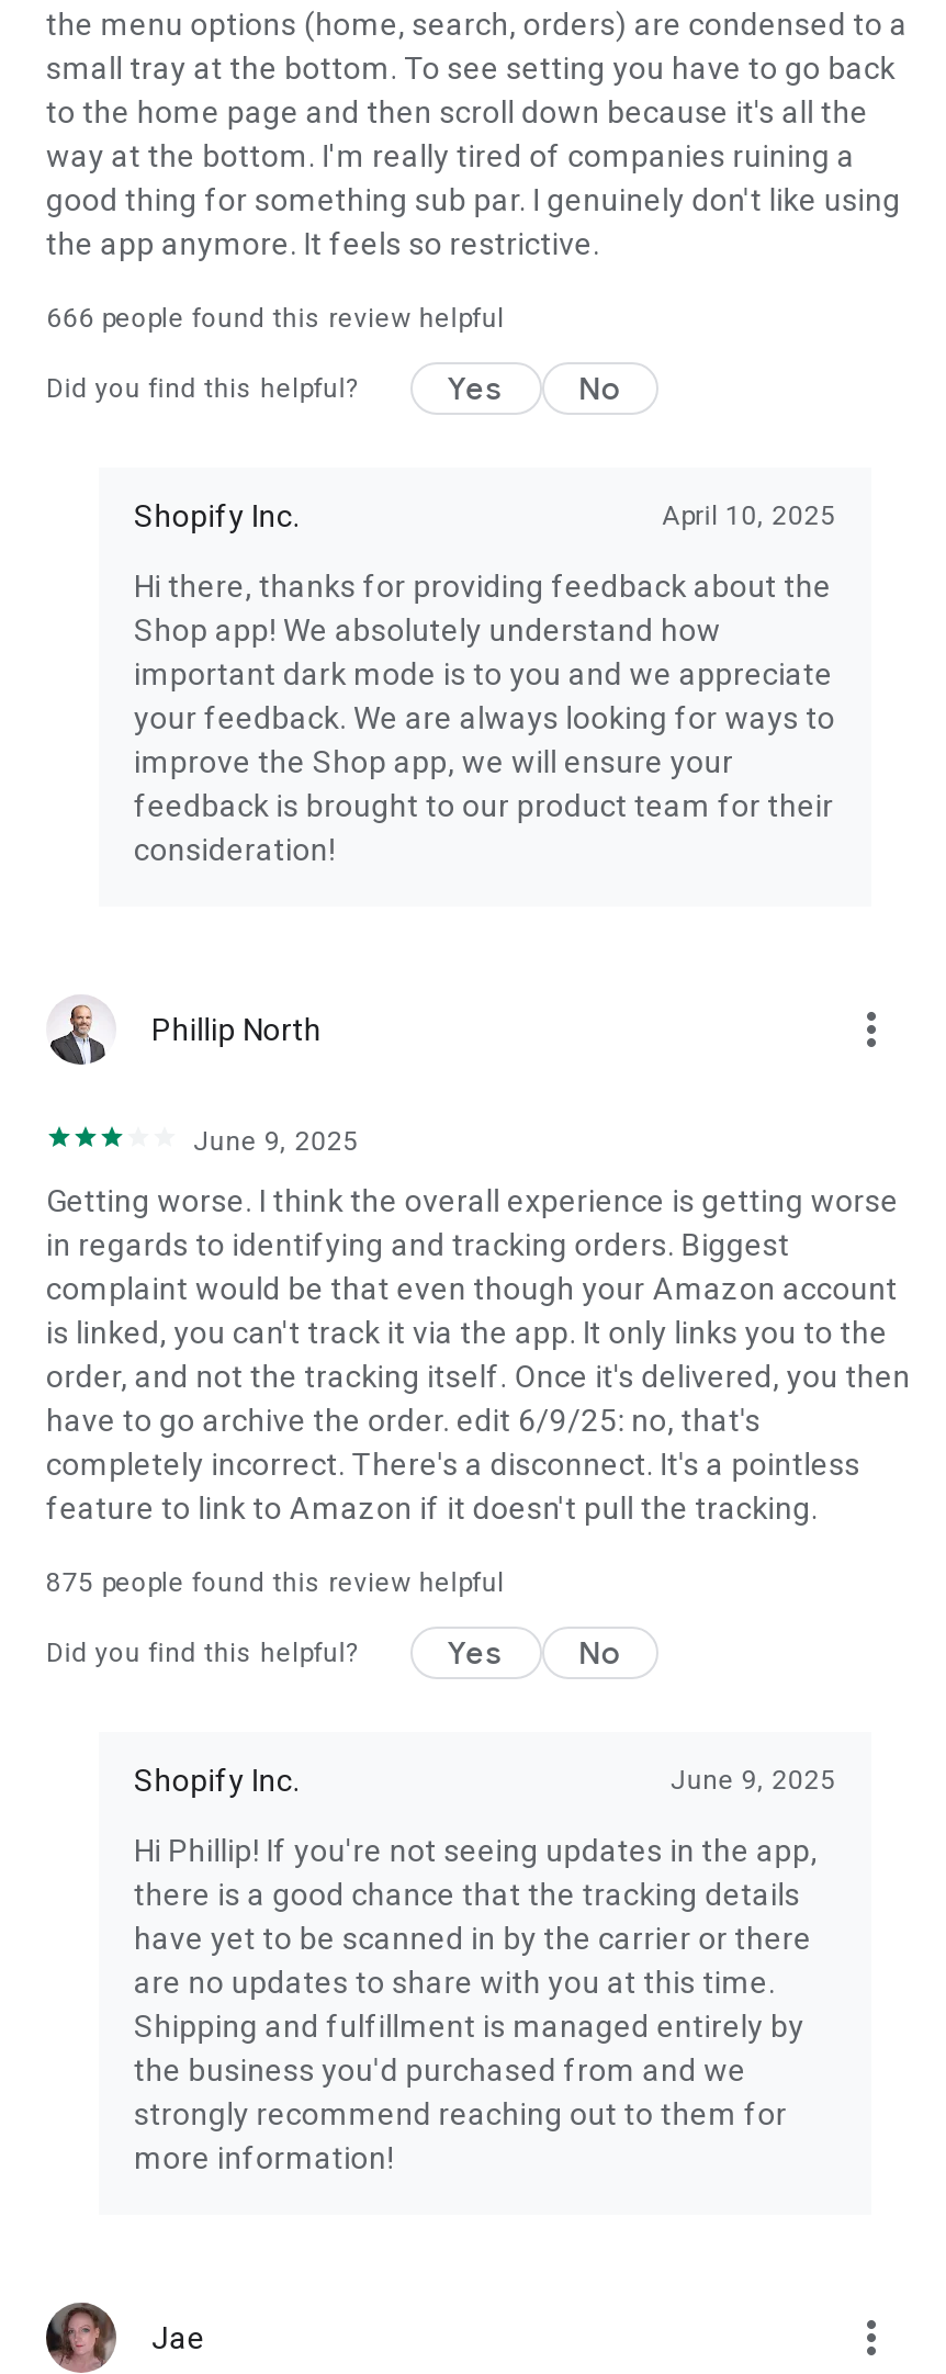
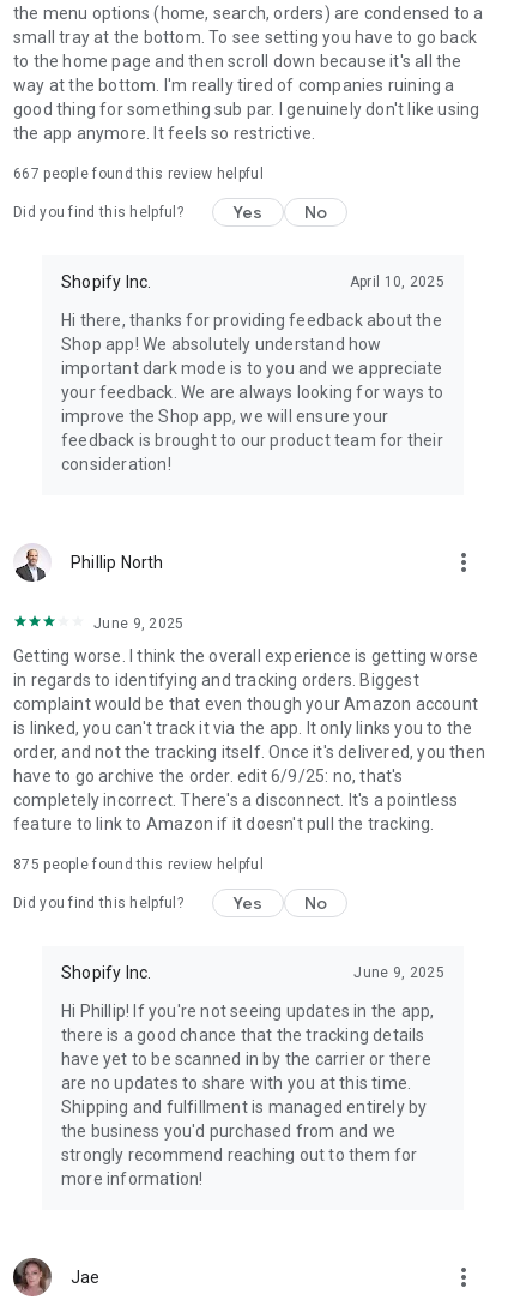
[46,303,504,334] 666 people found this review helpful -> [13,165,263,182] 667 people found this review helpful

